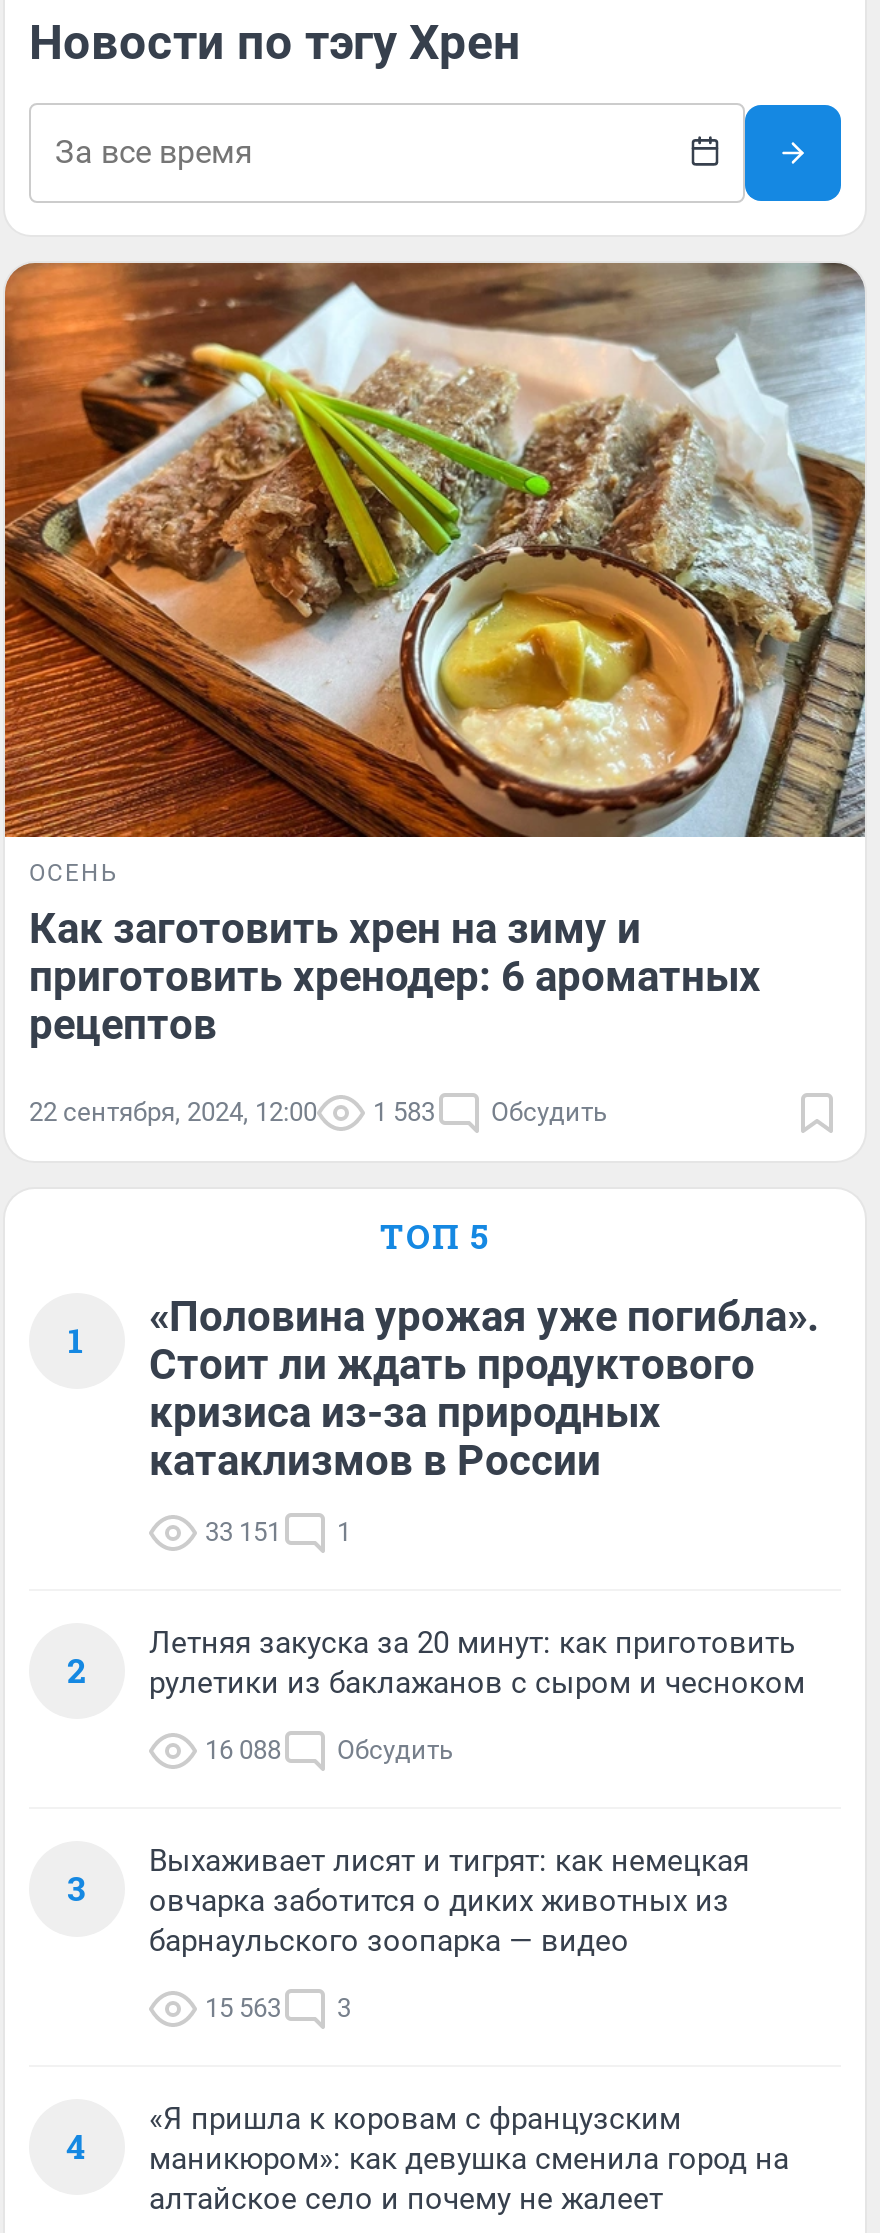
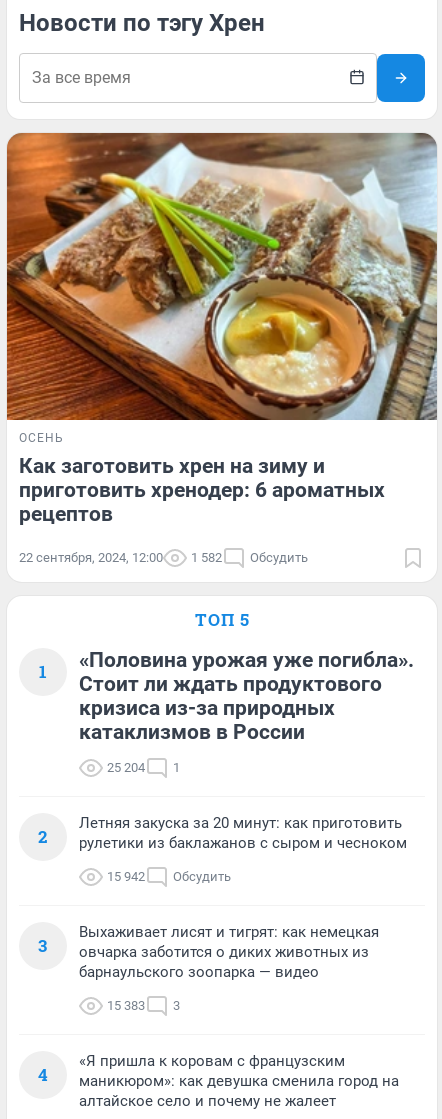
[29,1096,607,1126] 22 сентября, 2024, 12:00 1 583 Обсудить -> [19,550,308,565] 22 сентября, 2024, 12:00 1 582 Обсудить
[205,1516,351,1546] 33 151 1 -> [107,760,180,775] 25 204 1
[205,1734,453,1764] 16 088 Обсудить -> [107,869,231,884] 15 942 Обсудить
[205,1992,351,2022] 15 563 3 -> [107,998,180,1013] 15 383 3

